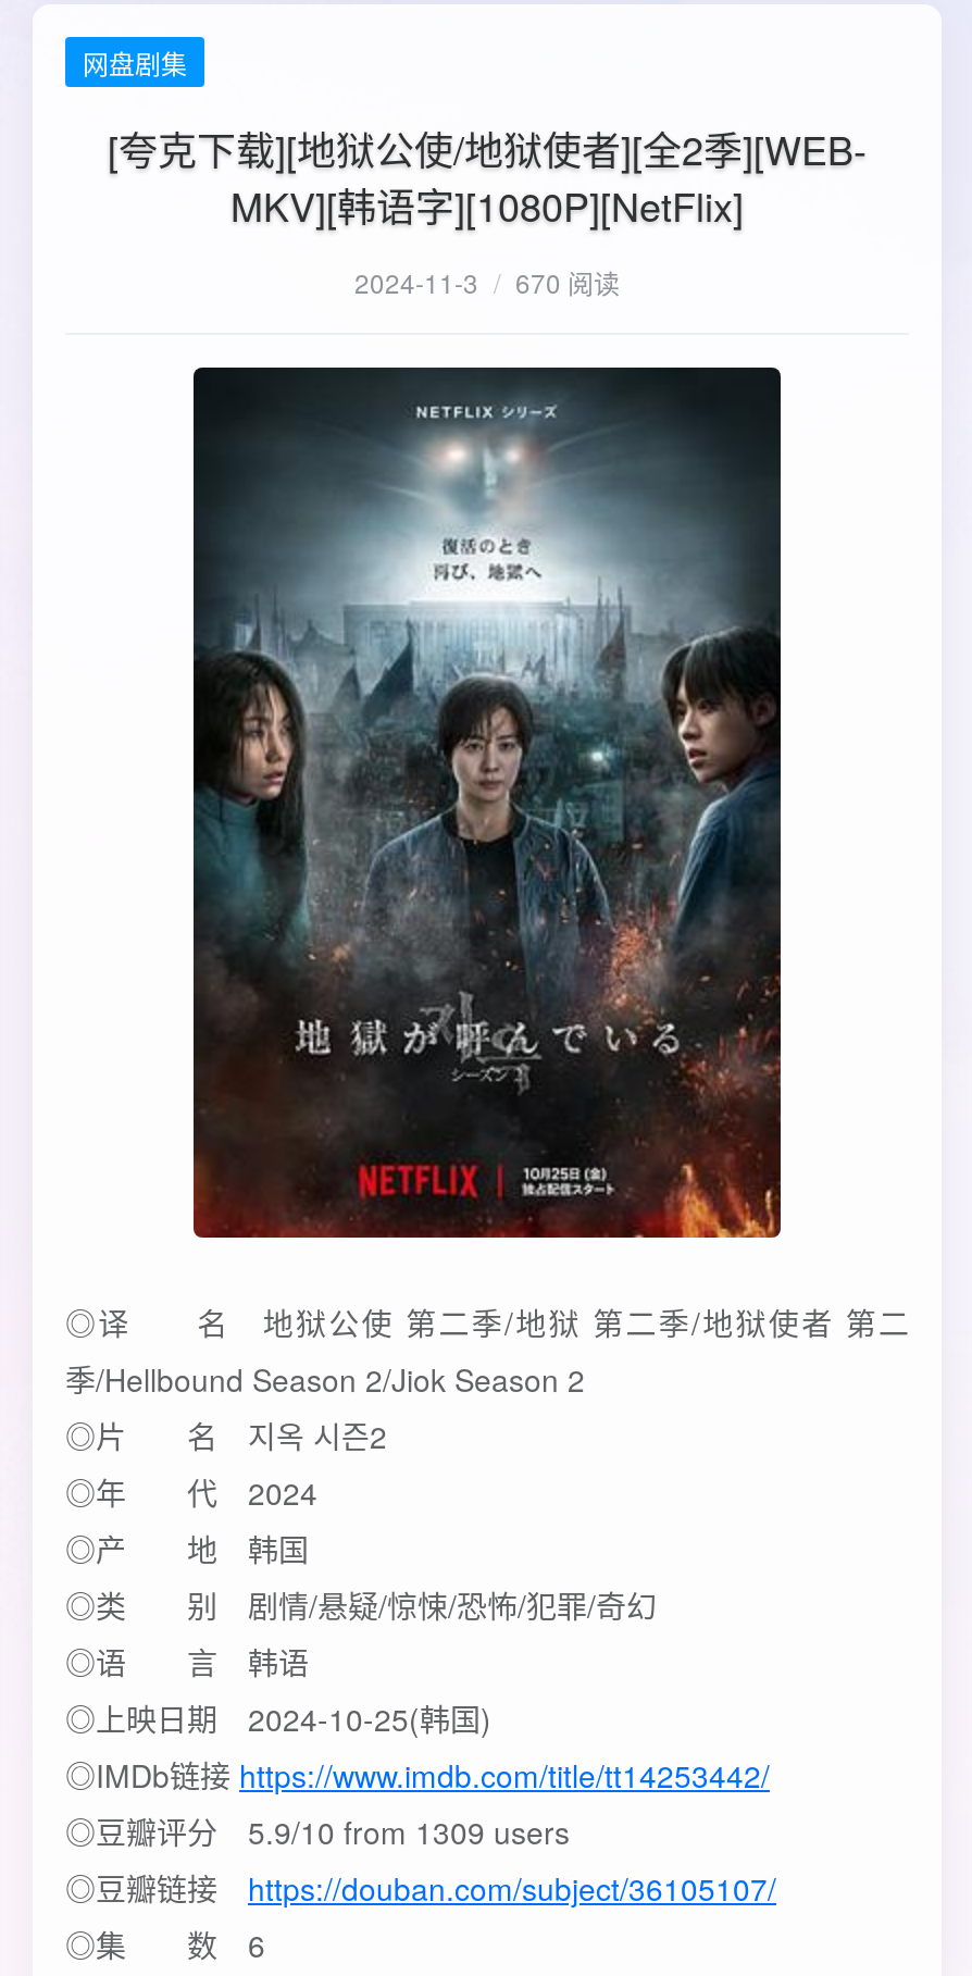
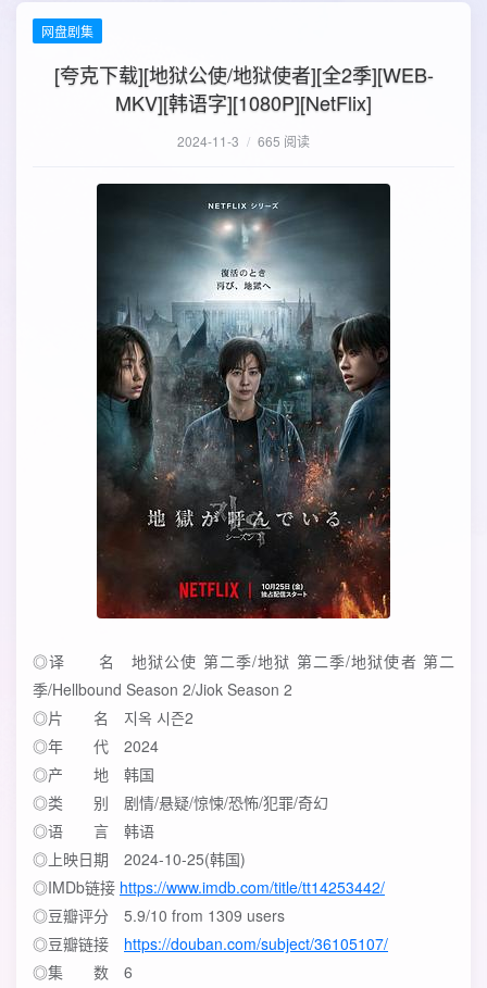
[354,263,620,300] 2024-11-3 / 670 阅读 -> [177,132,310,150] 2024-11-3 / 665 阅读

